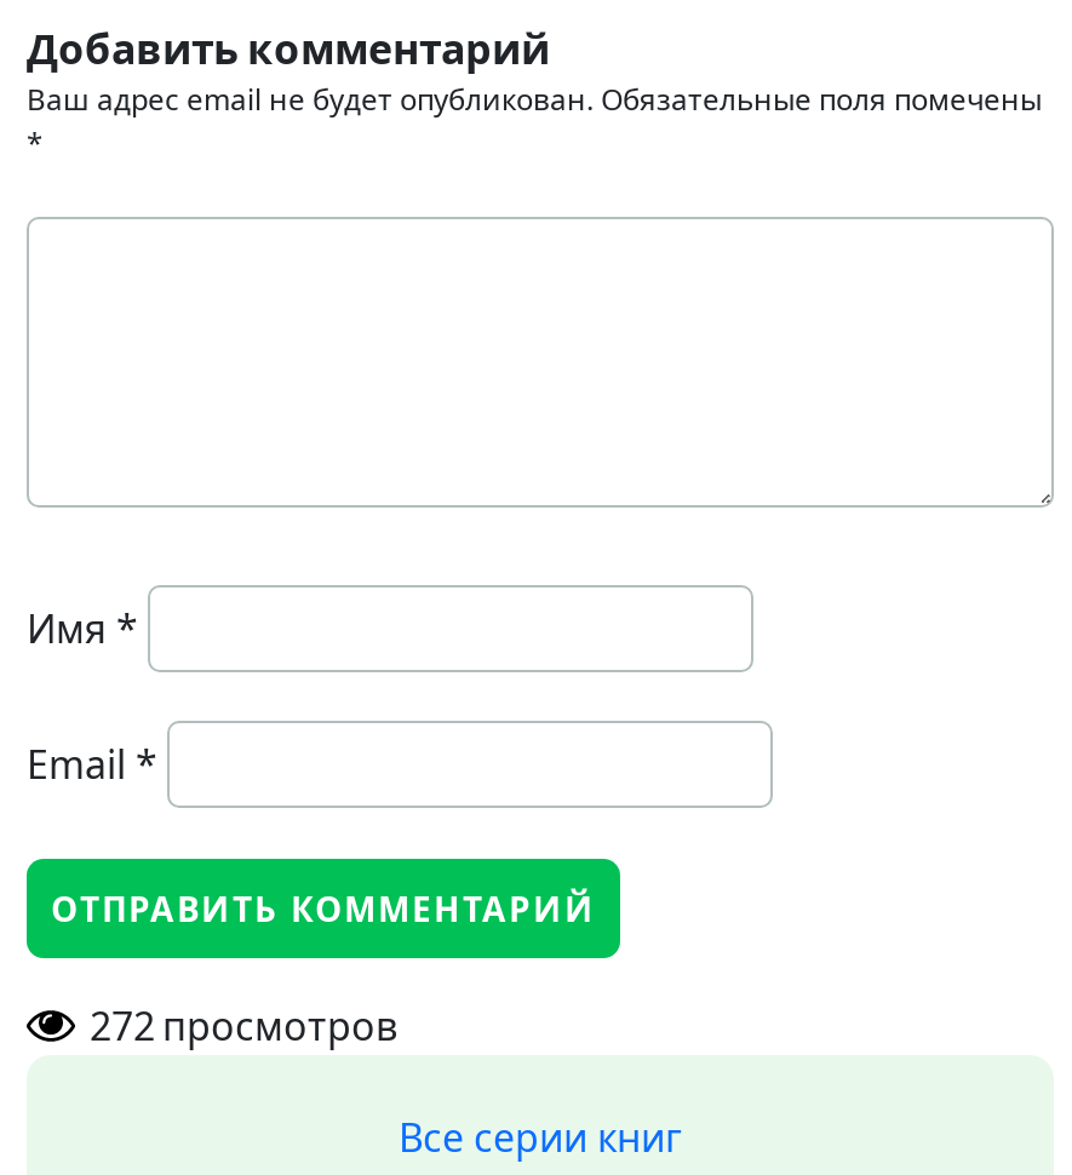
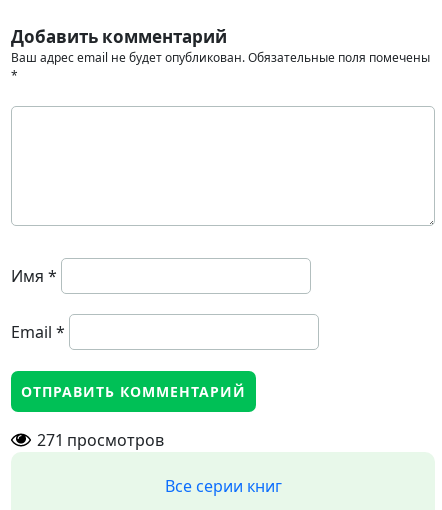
[90,999,397,1053] 272 просмотров -> [37,429,164,451] 271 просмотров

